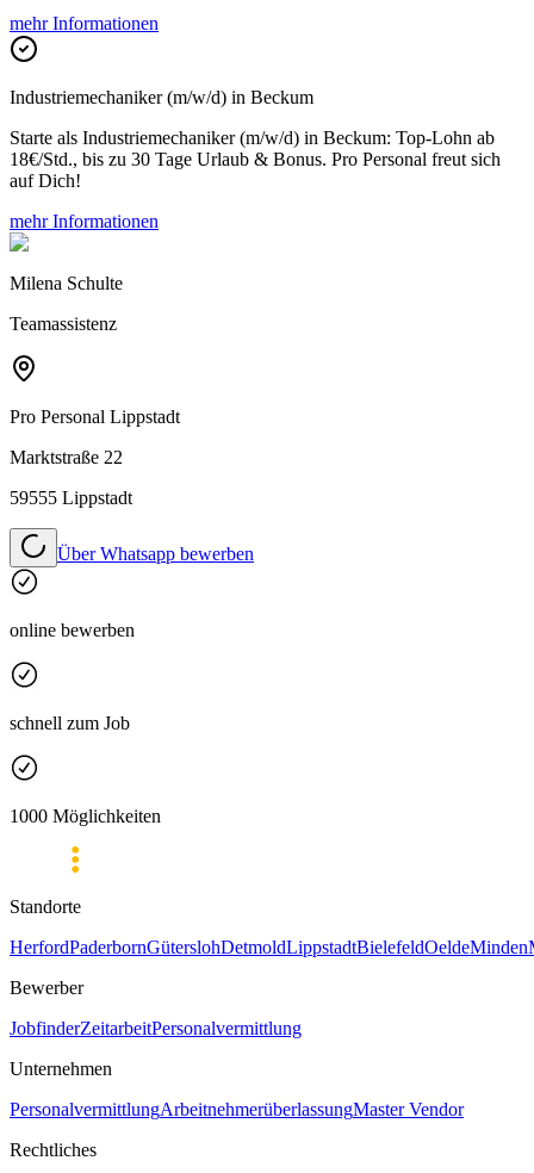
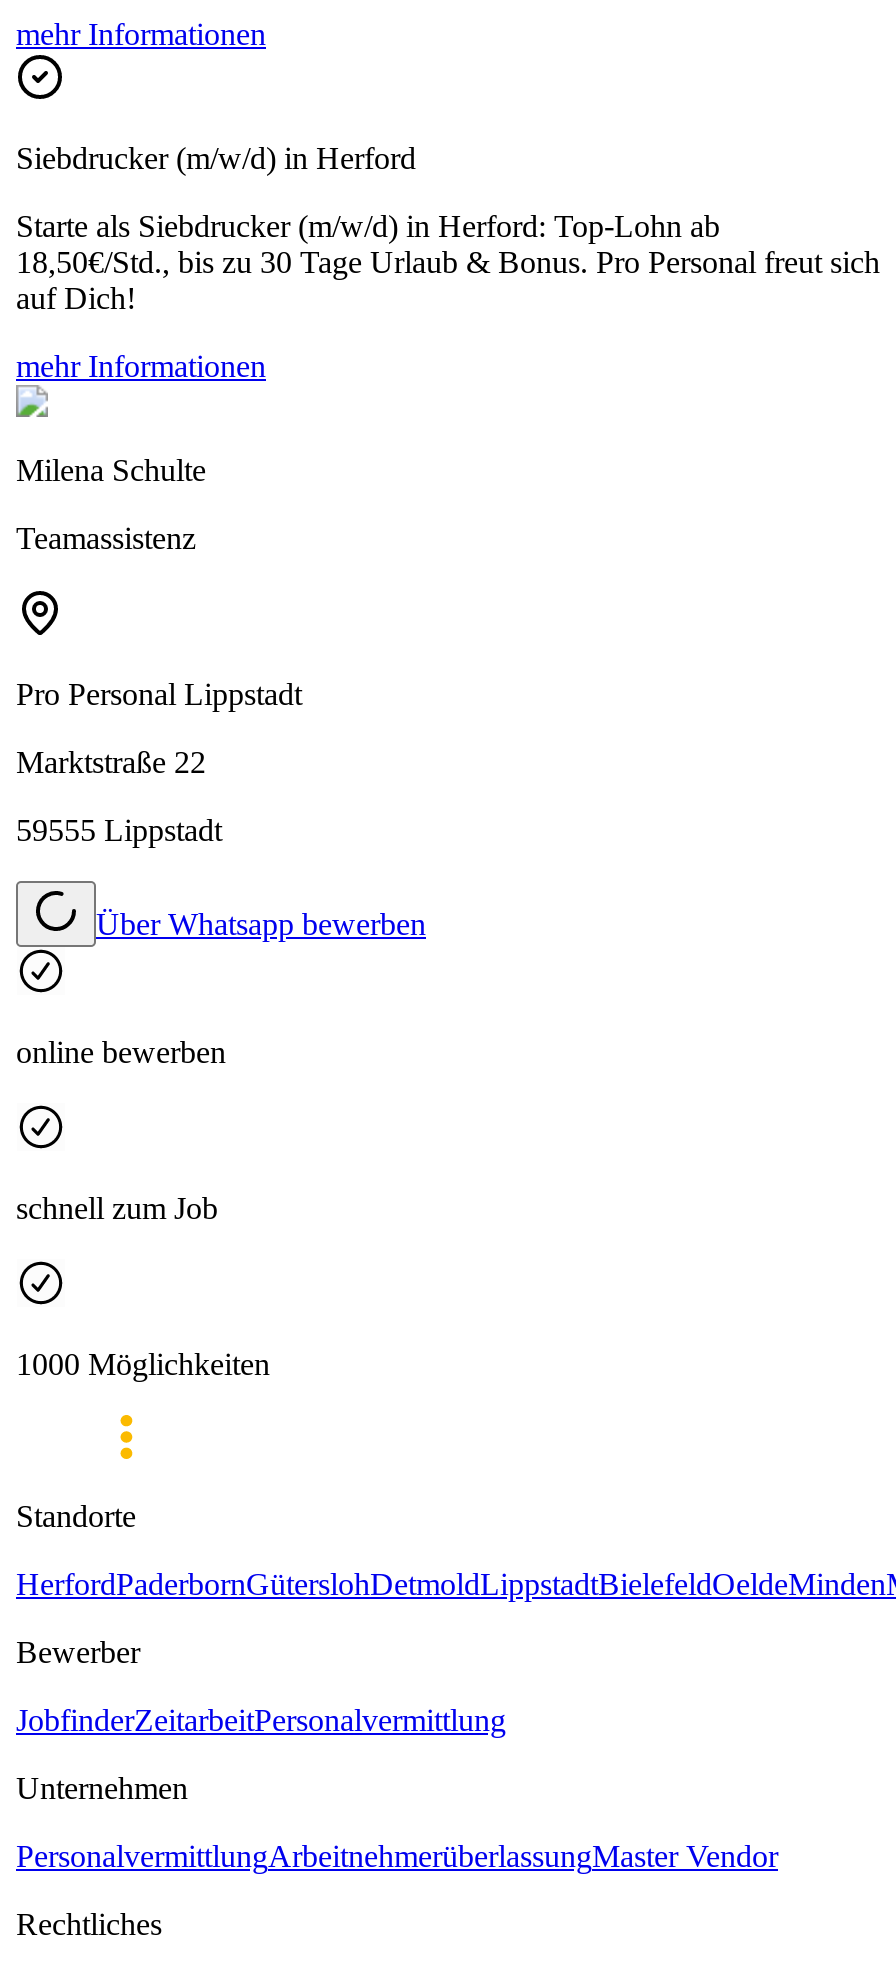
[10,87,313,108] Industriemechaniker (m/w/d) in Beckum -> [16,141,416,175] Siebdrucker (m/w/d) in Herford
[10,128,495,148] Starte als Industriemechaniker (m/w/d) in Beckum: Top-Lohn ab -> [16,209,720,243] Starte als Siebdrucker (m/w/d) in Herford: Top-Lohn ab
[10,149,501,170] 18€/Std., bis zu 30 Tage Urlaub & Bonus. Pro Personal freut sich -> [16,245,880,279] 18,50€/Std., bis zu 30 Tage Urlaub & Bonus. Pro Personal freut sich

